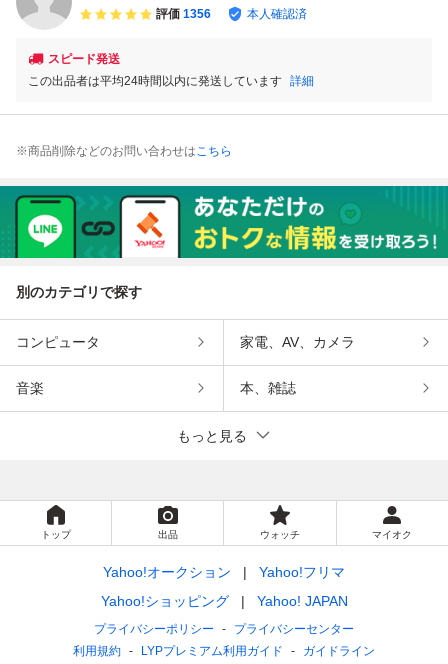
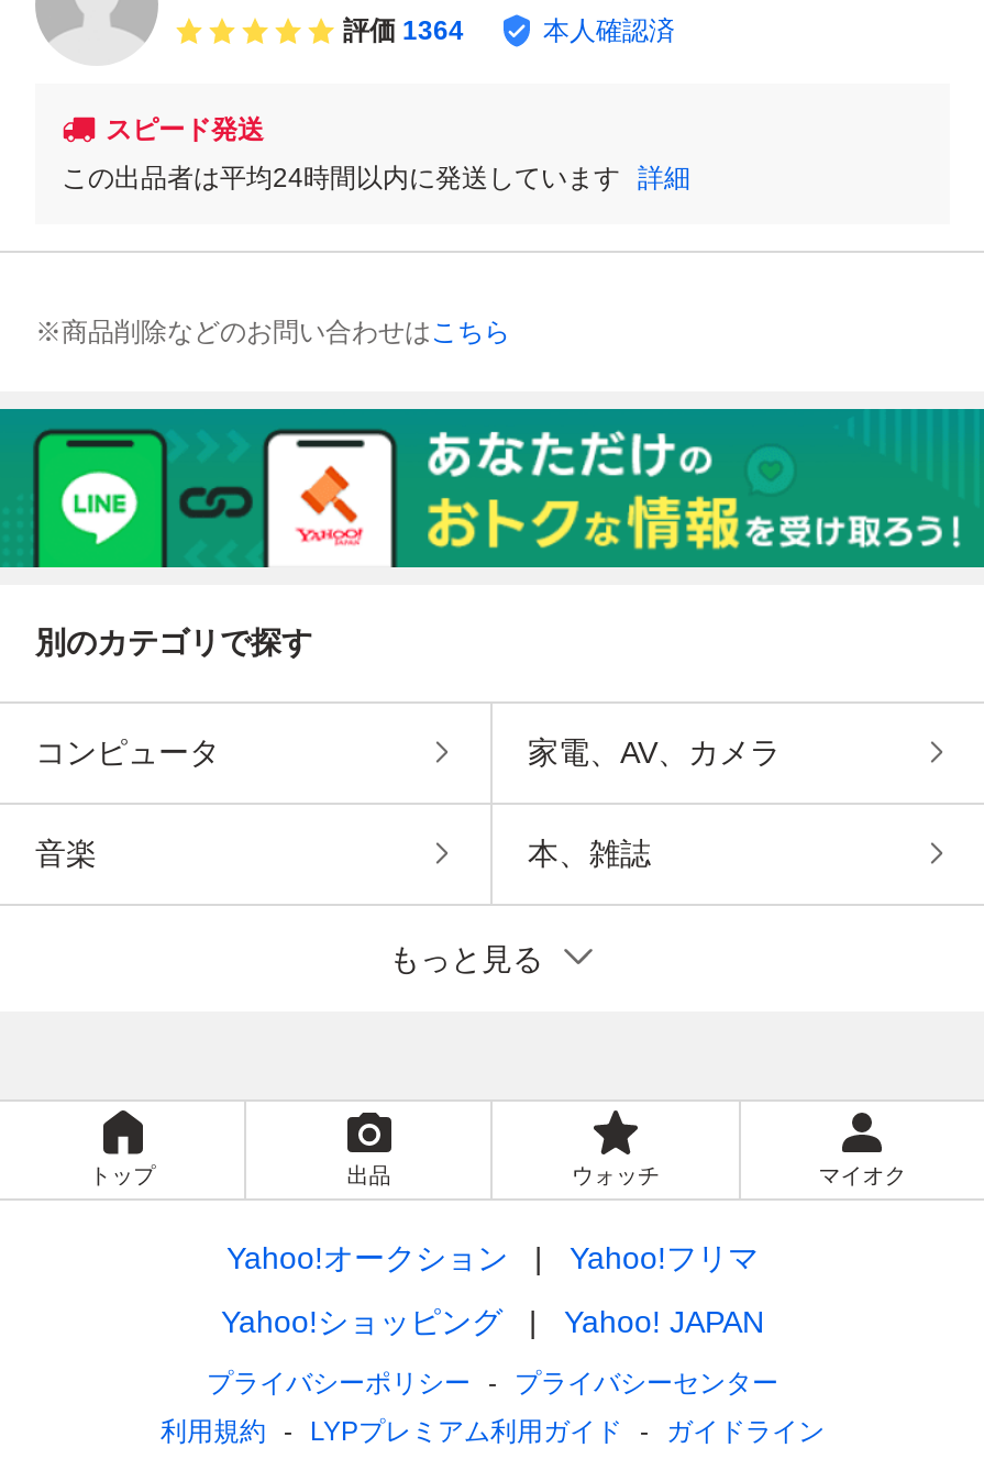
[156,7,211,21] 評価 1356 -> [343,16,464,47] 評価 1364

